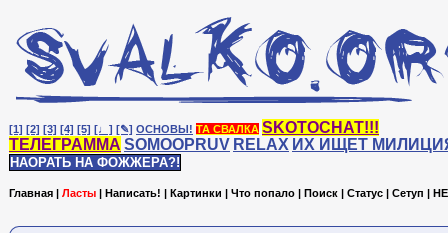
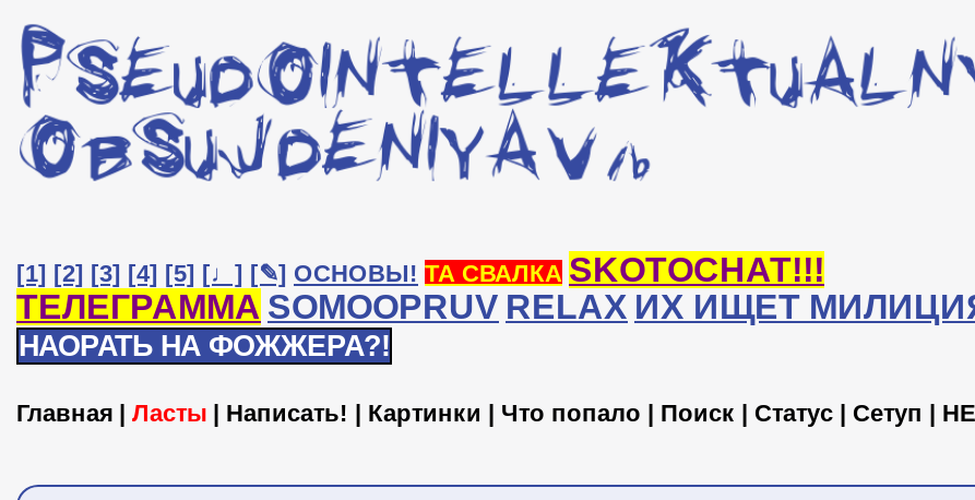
[11,15,445,104] [image] -> [19,22,968,216] [image]

